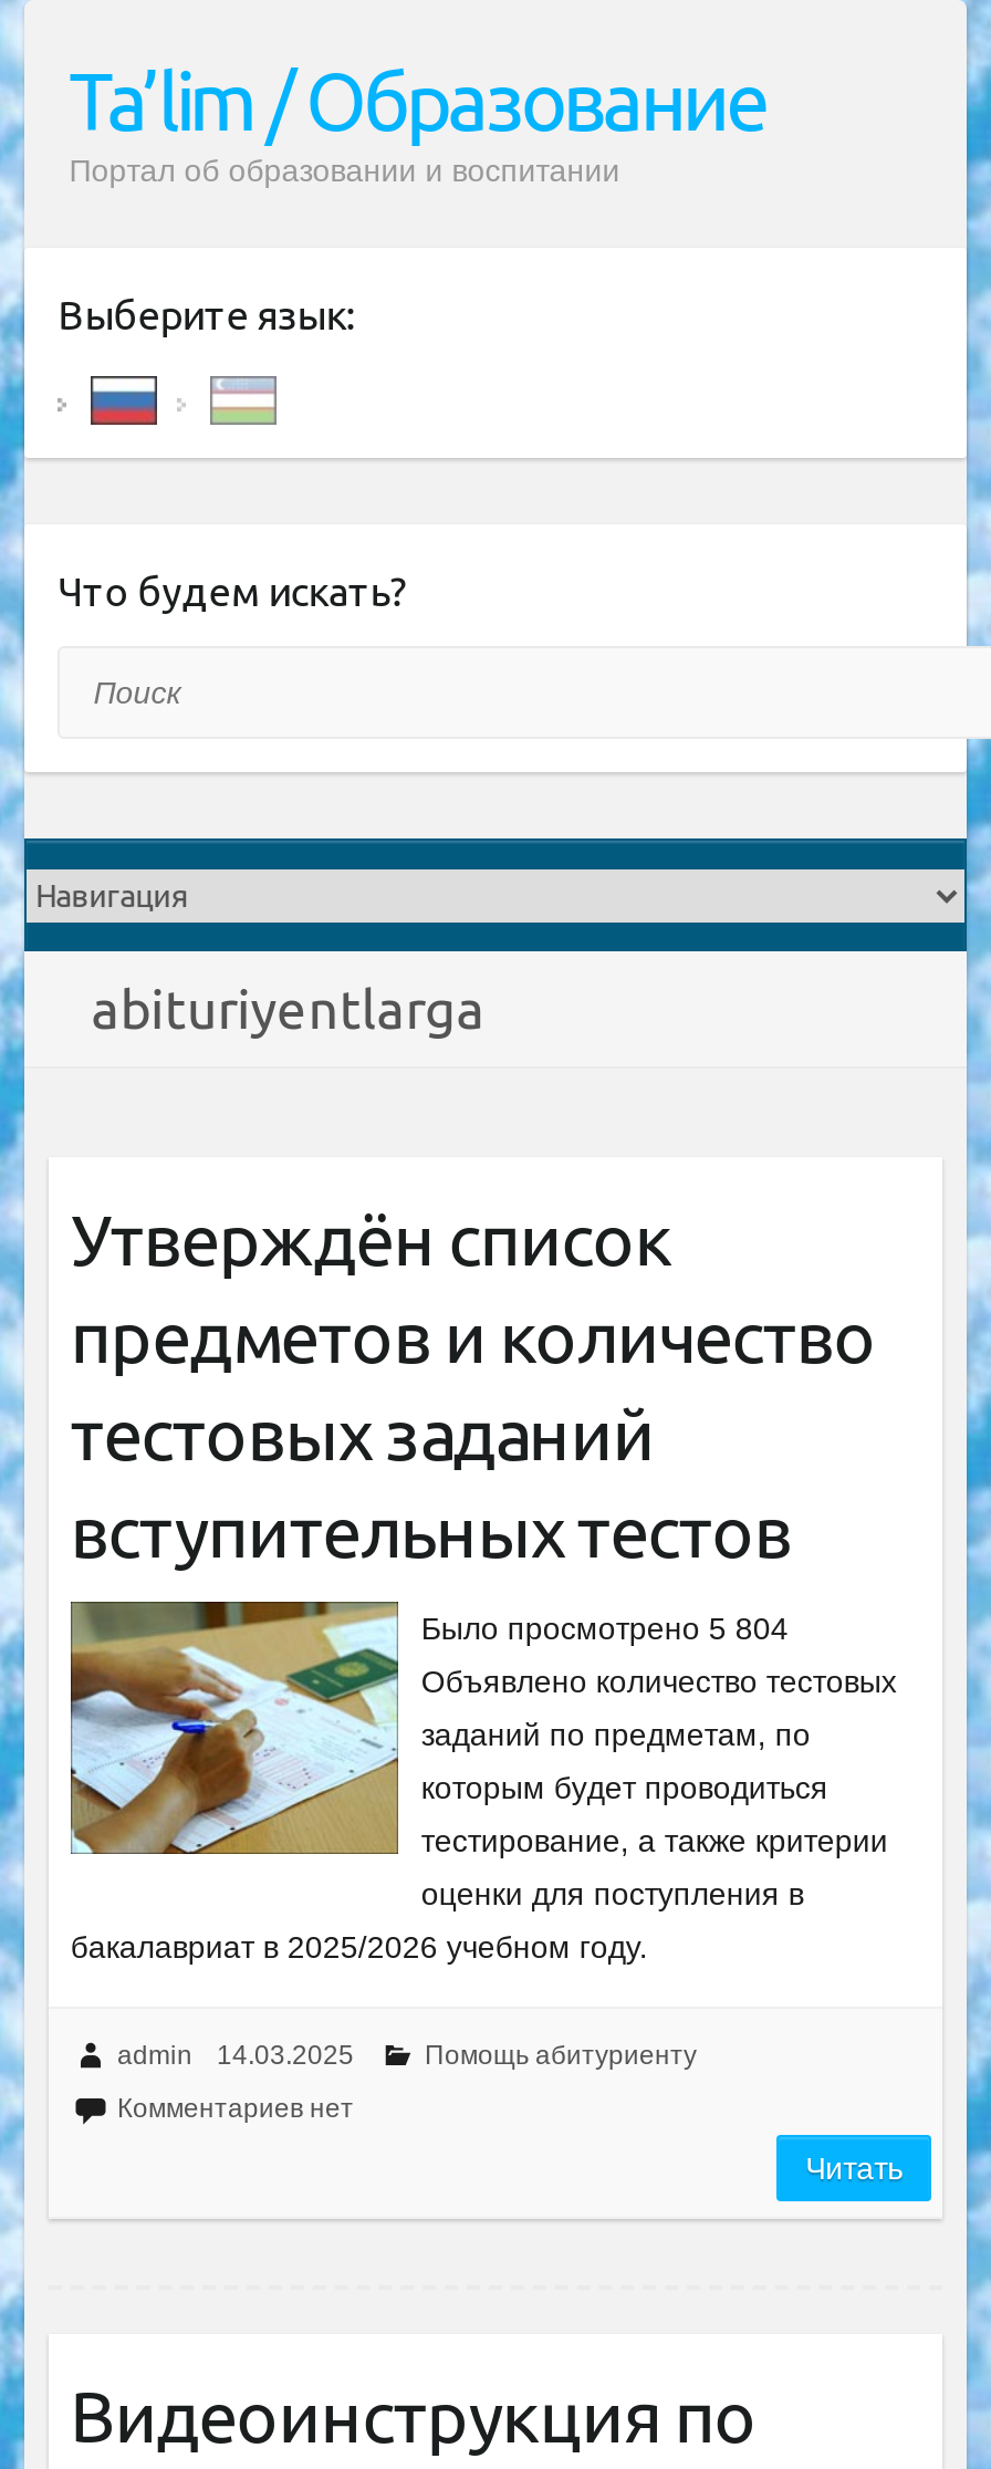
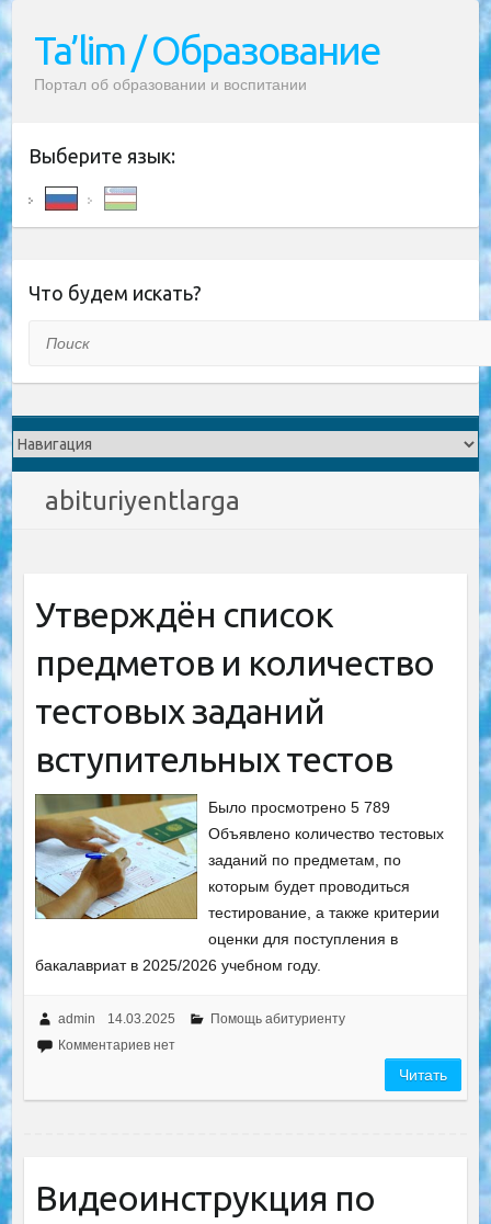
[421,1611,788,1646] Было просмотрено 5 804 -> [209,798,390,816] Было просмотрено 5 789

